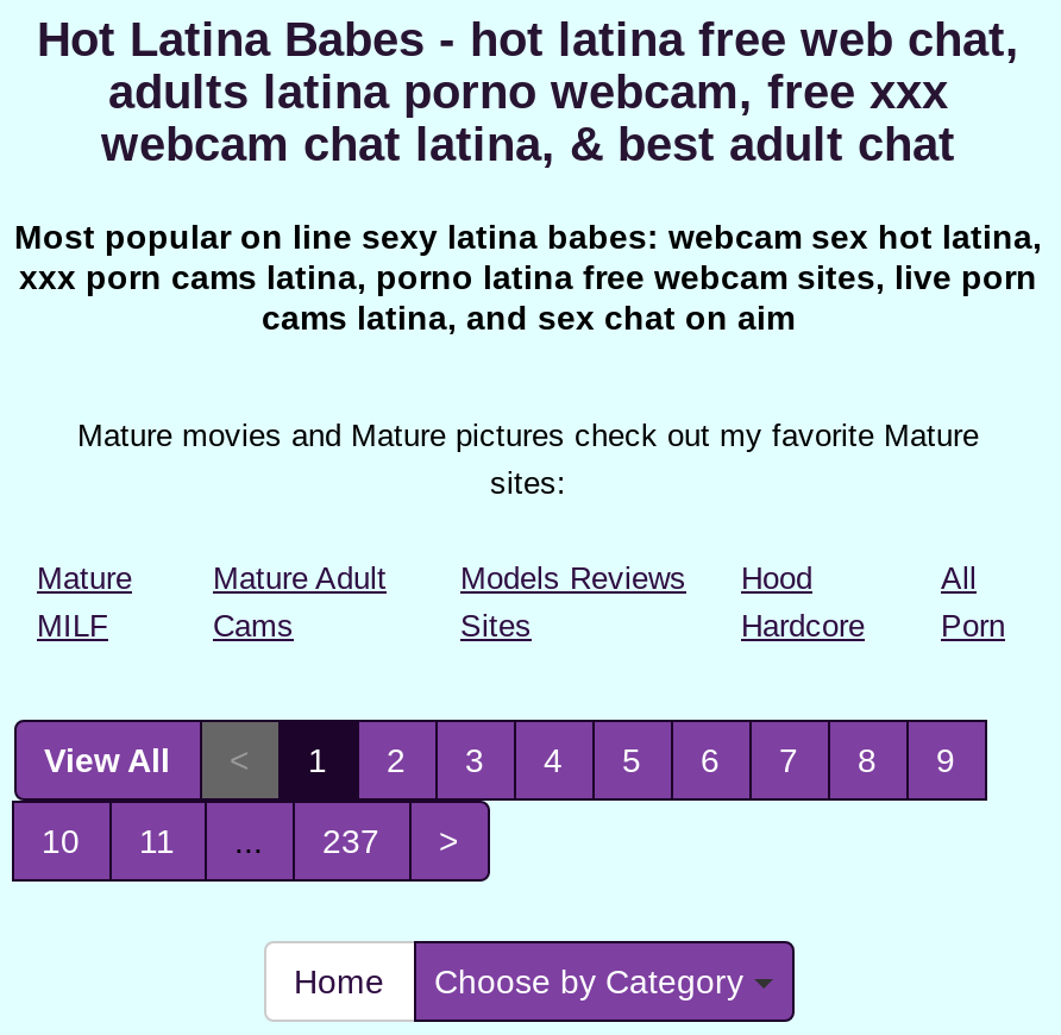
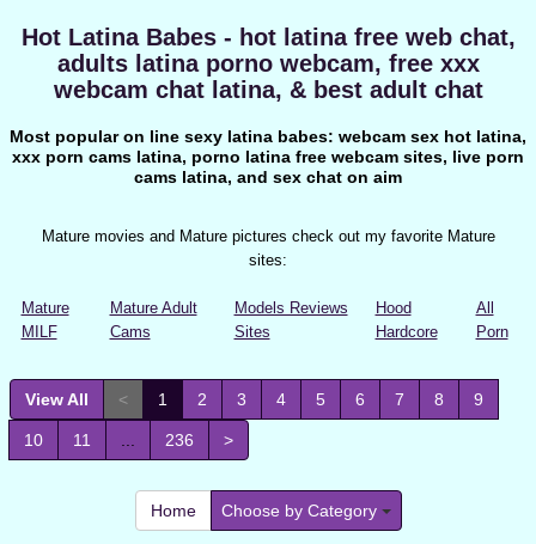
[322,822,379,860] 237 -> [165,430,193,450] 236

